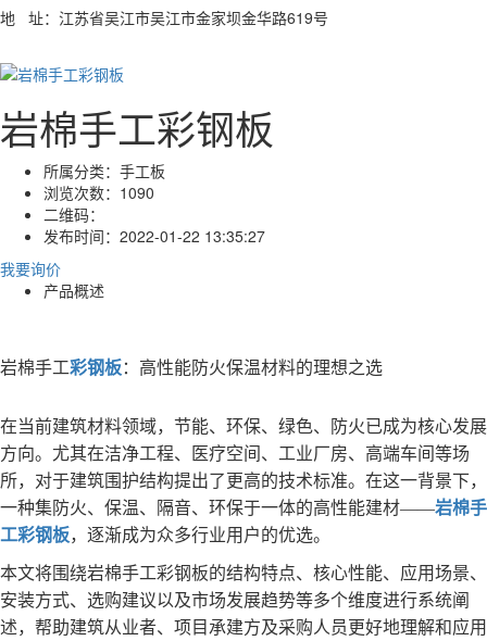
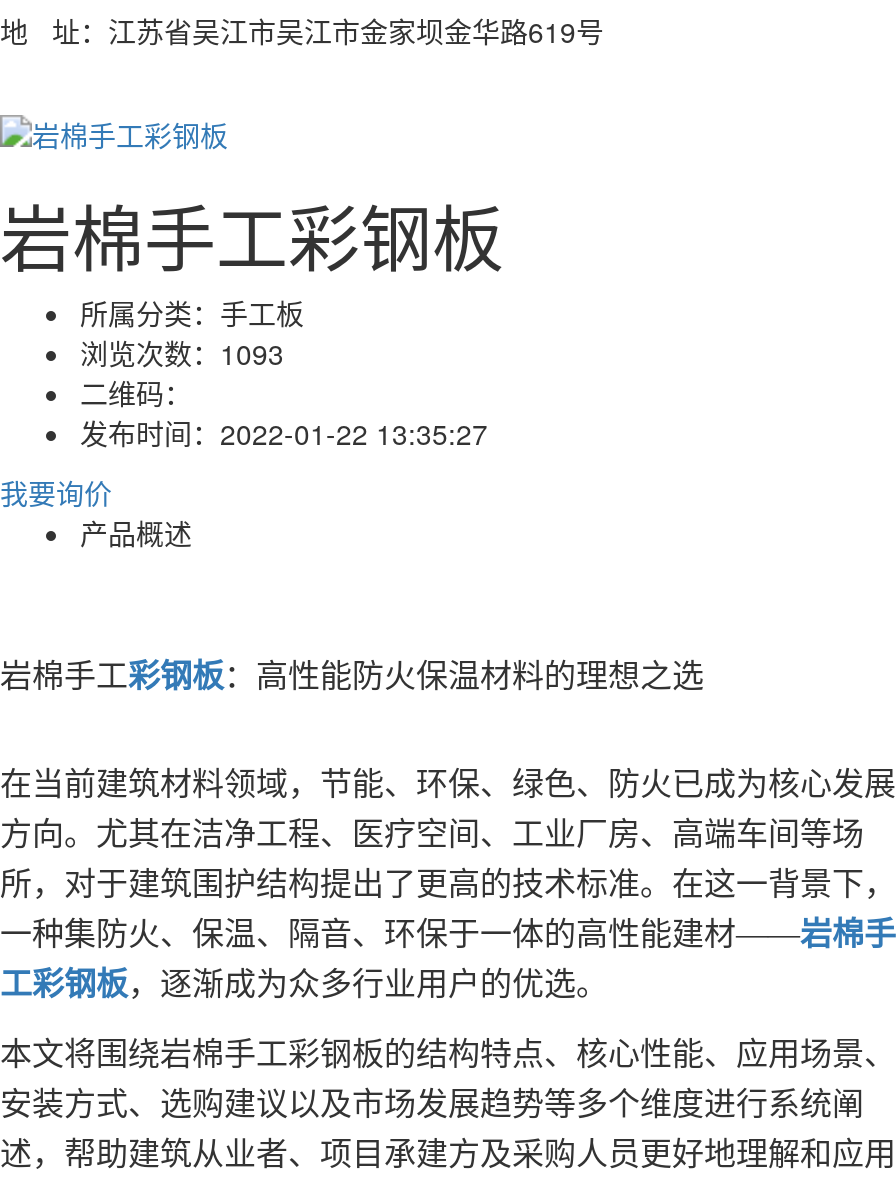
[43,181,154,203] 浏览次数：1090 -> [80,333,284,373] 浏览次数：1093

